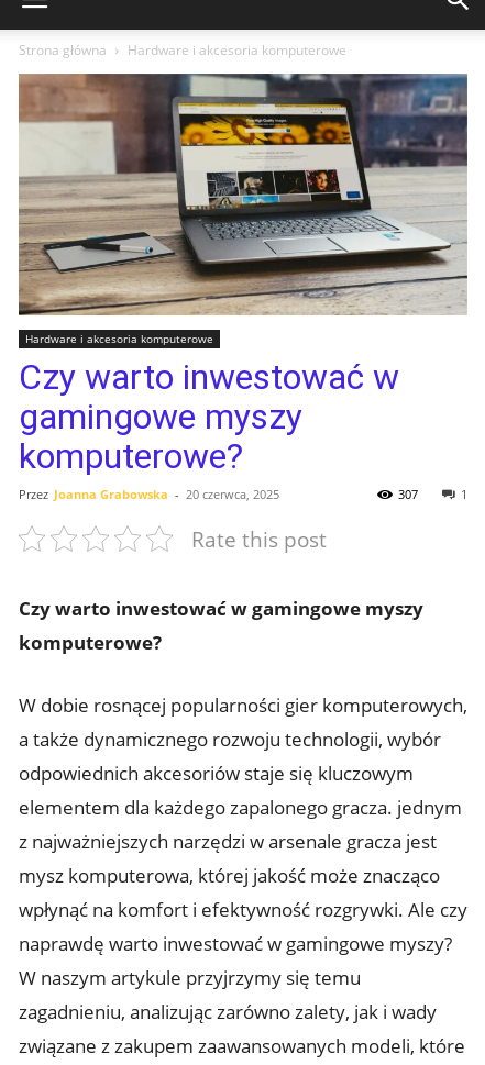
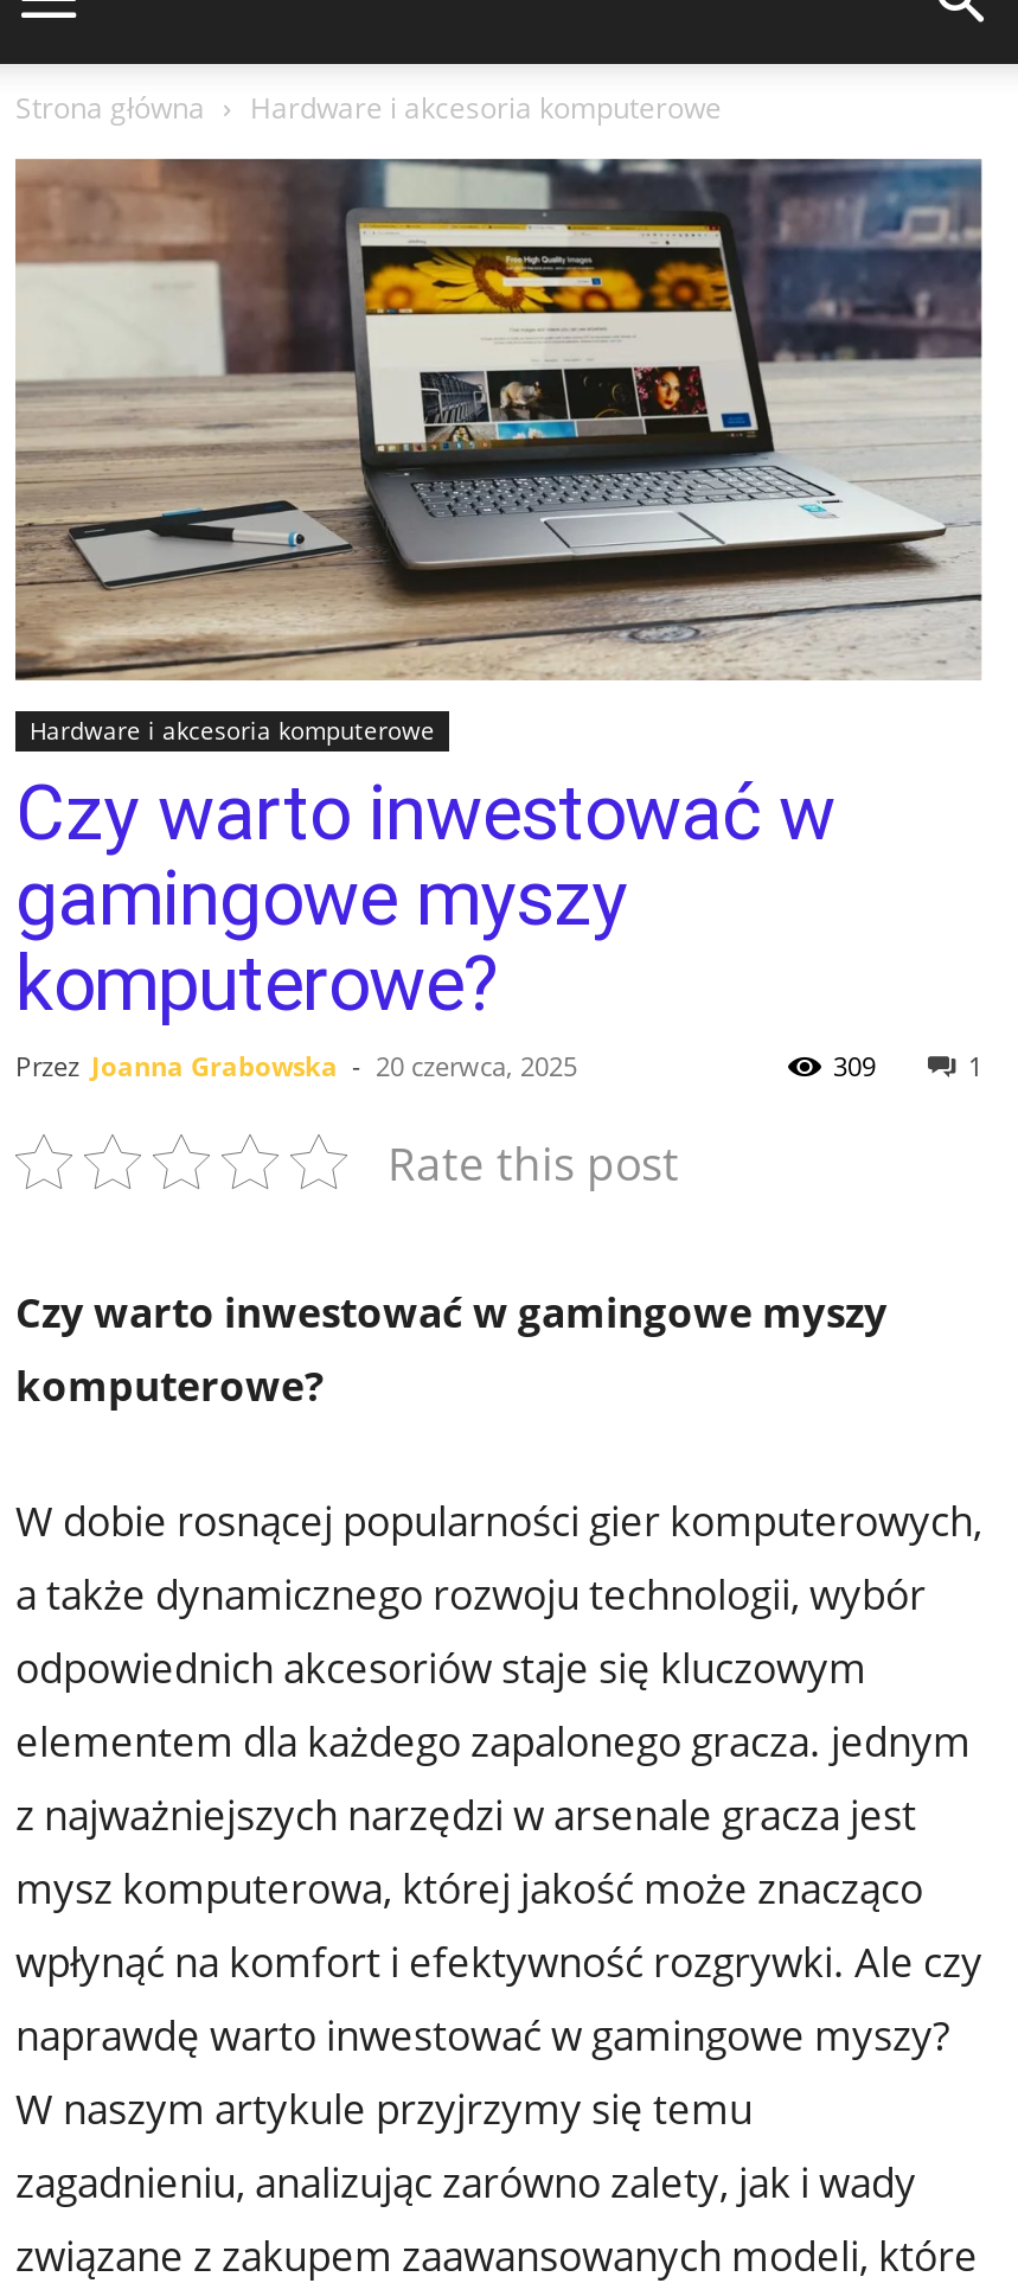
[398,486,418,502] 307 -> [833,1047,876,1082] 309

